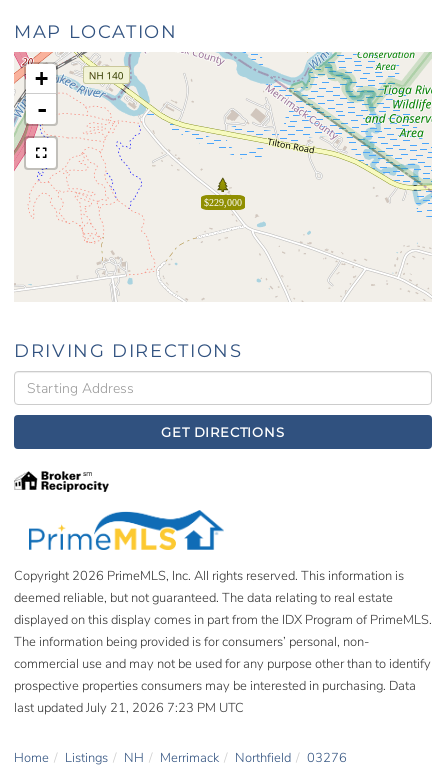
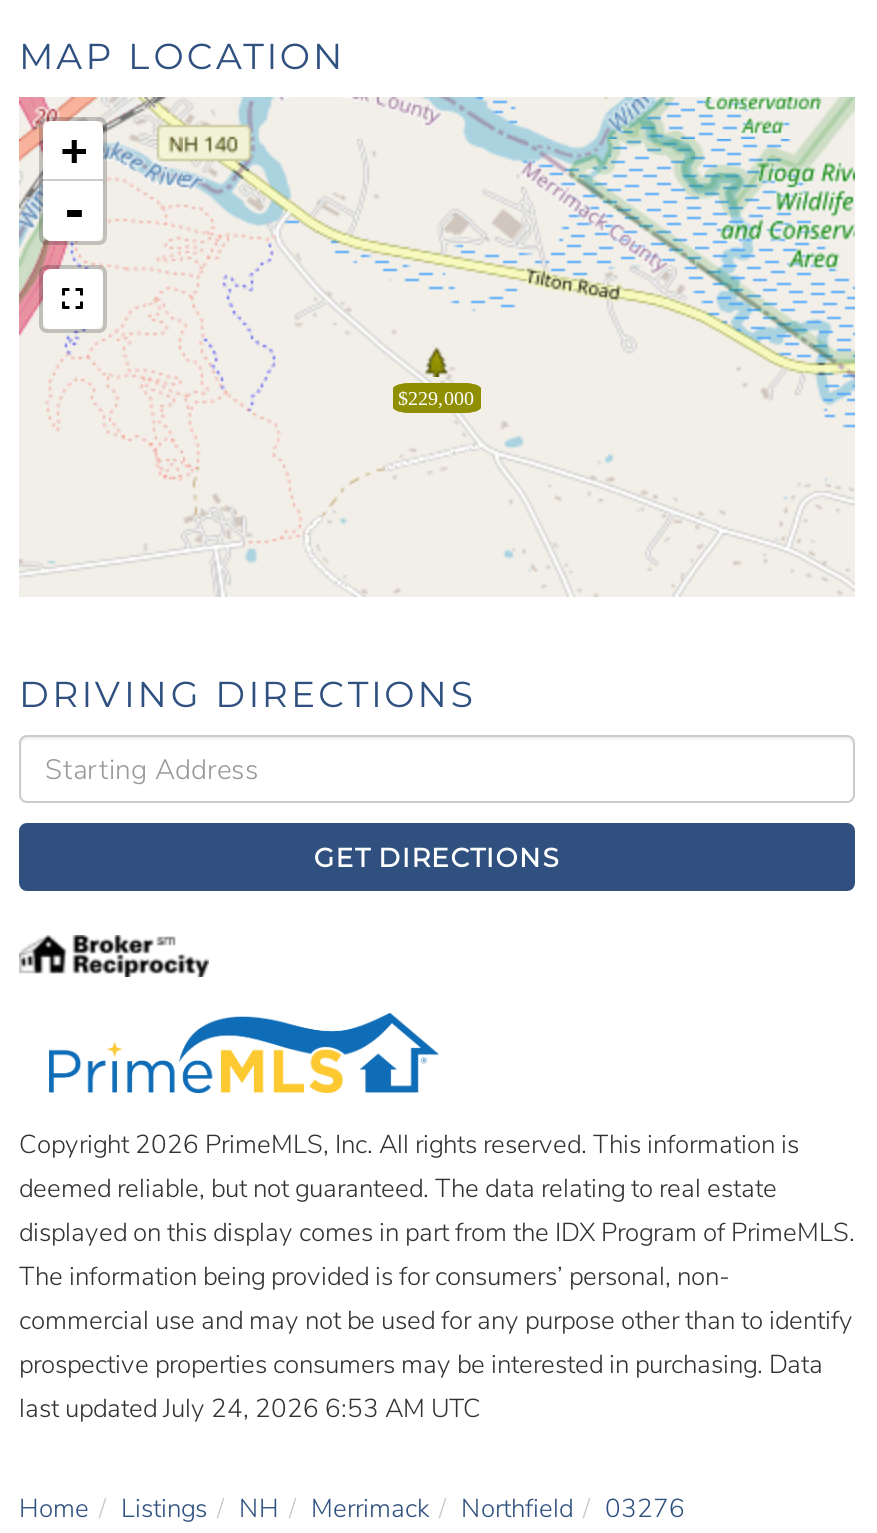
[14,699,244,717] last updated July 21, 2026 7:23 PM UTC -> [19,1392,481,1428] last updated July 24, 2026 6:53 AM UTC

